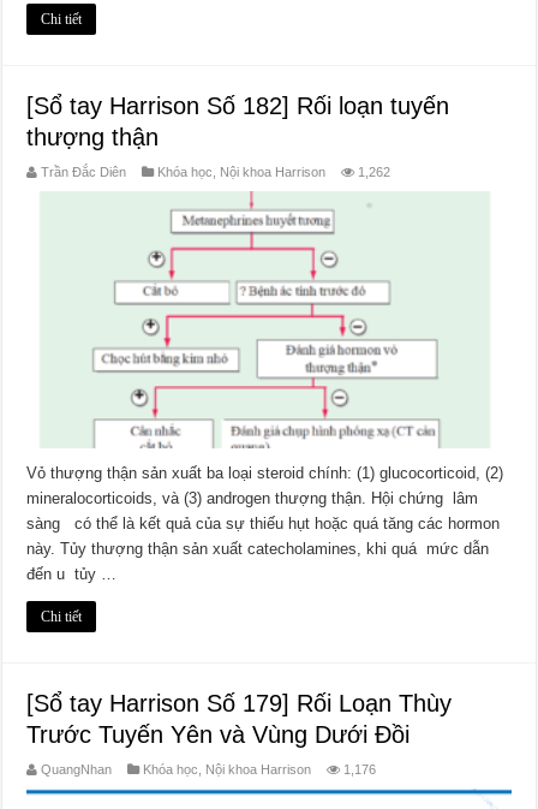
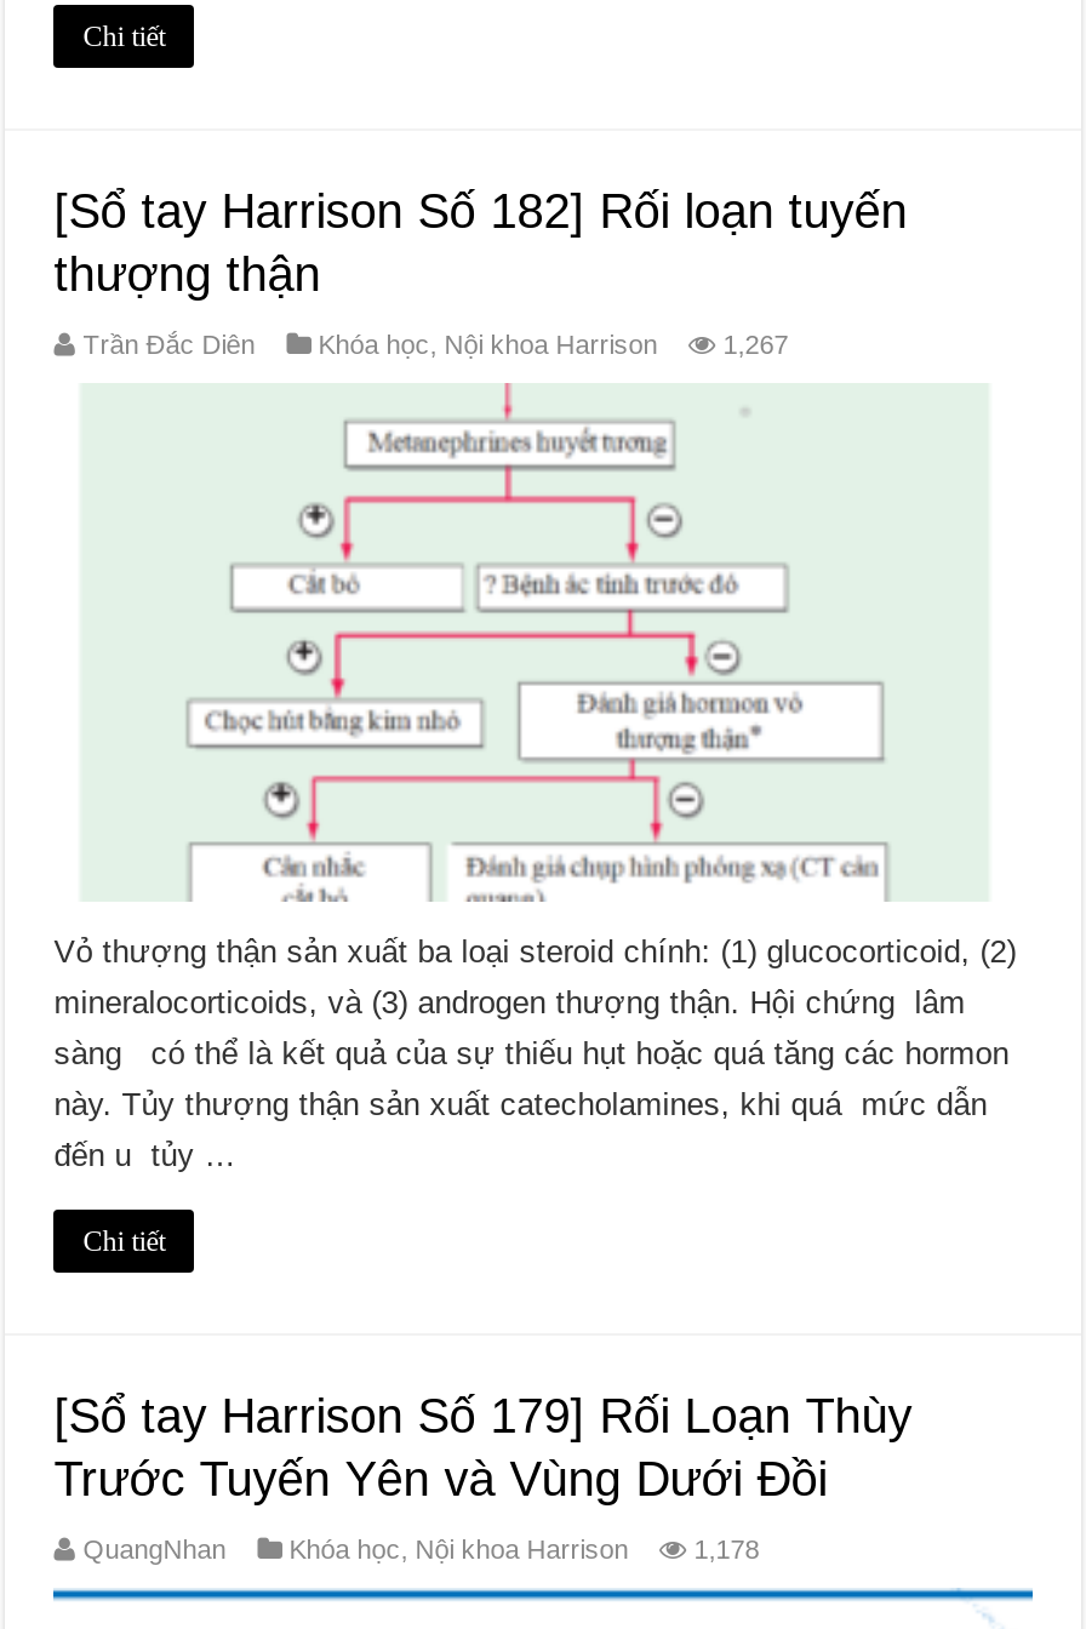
[358,164,391,179] 1,262 -> [723,329,788,358] 1,267
[344,763,376,777] 1,176 -> [694,1535,759,1565] 1,178

